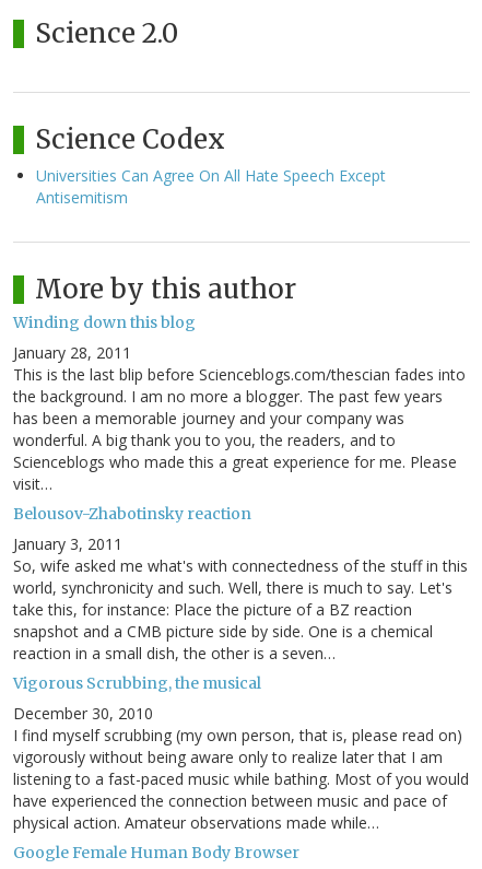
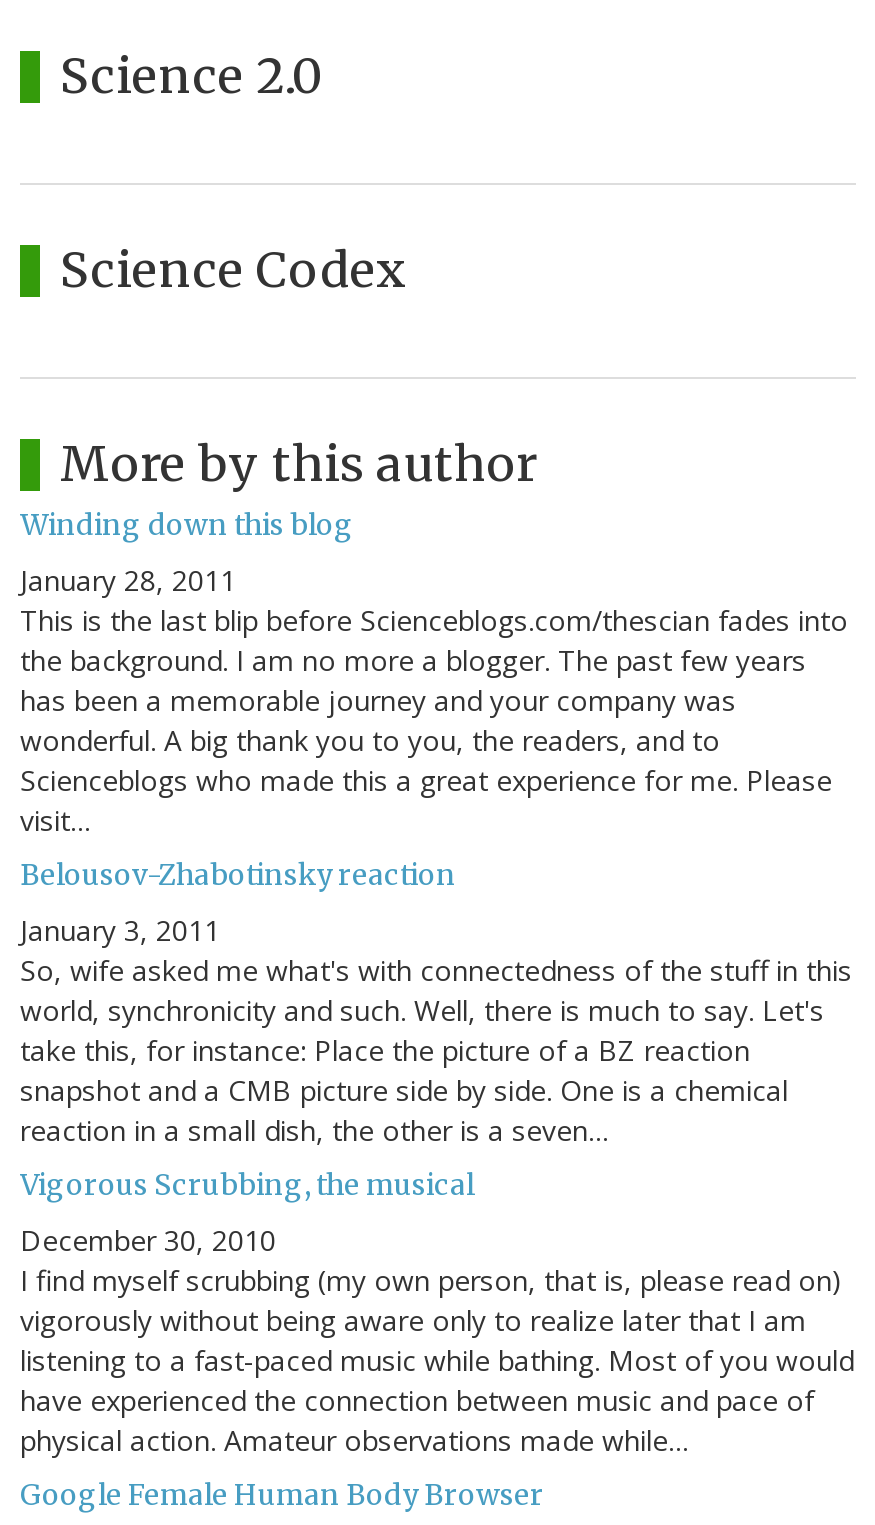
[36,165,386,208] Universities Can Agree On All Hate Speech Except | Antisemitism -> none

